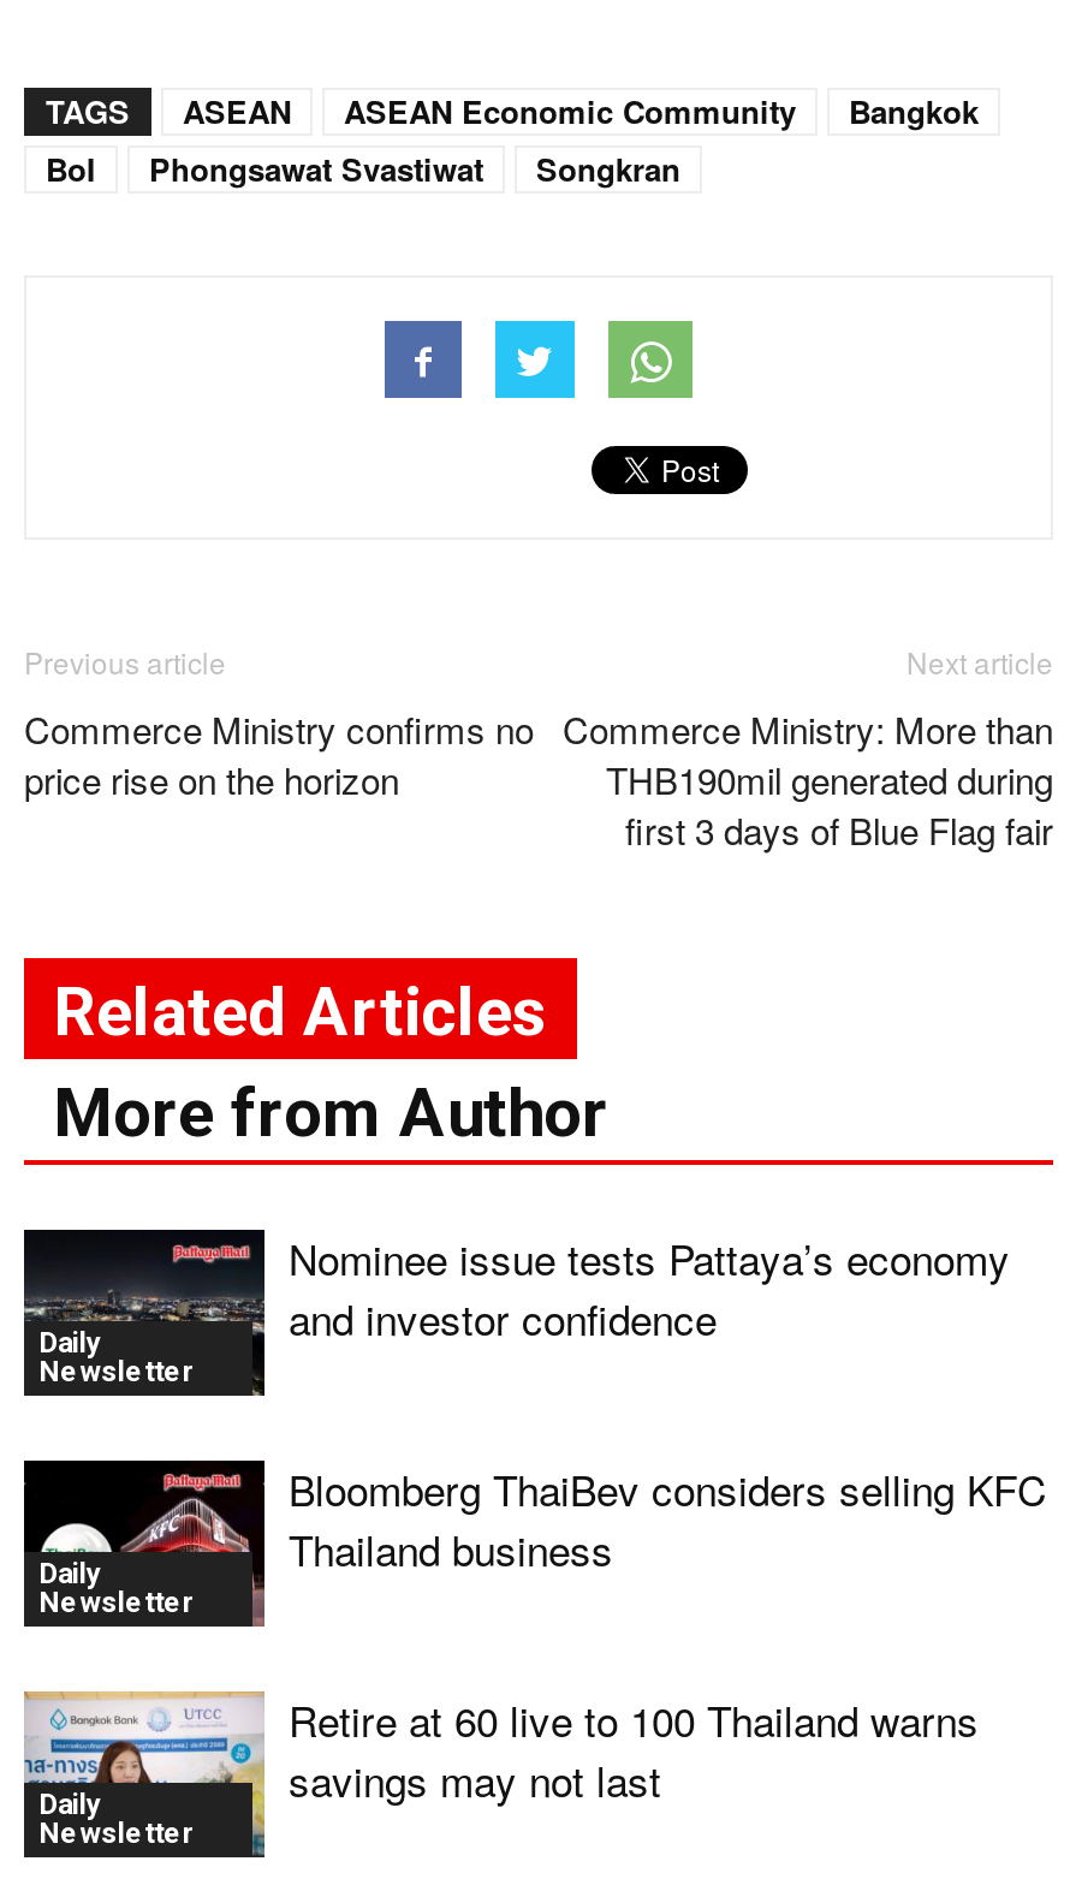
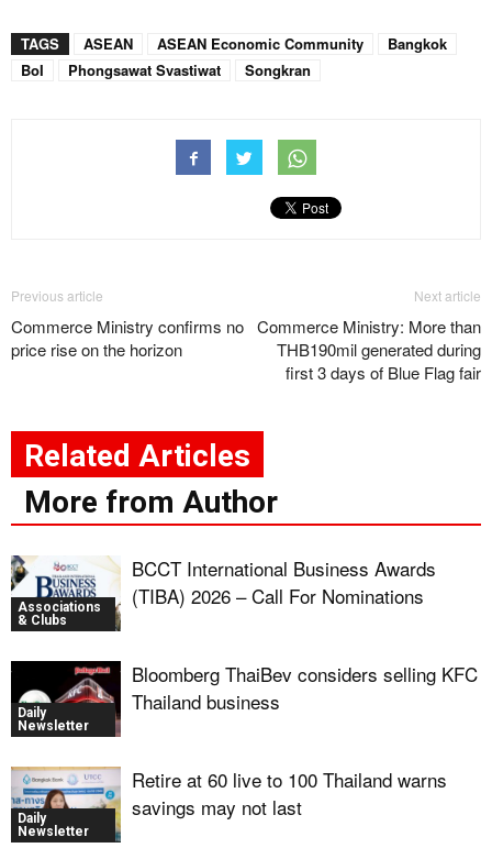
[24,1227,255,1388] [image] | Daily | Newsletter -> [10,554,116,628] [image] | Associations | & Clubs
[289,1227,1010,1348] Nominee issue tests Pattaya’s economy | and investor confidence -> [132,554,436,609] BCCT International Business Awards | (TIBA) 2026 – Call For Nominations

